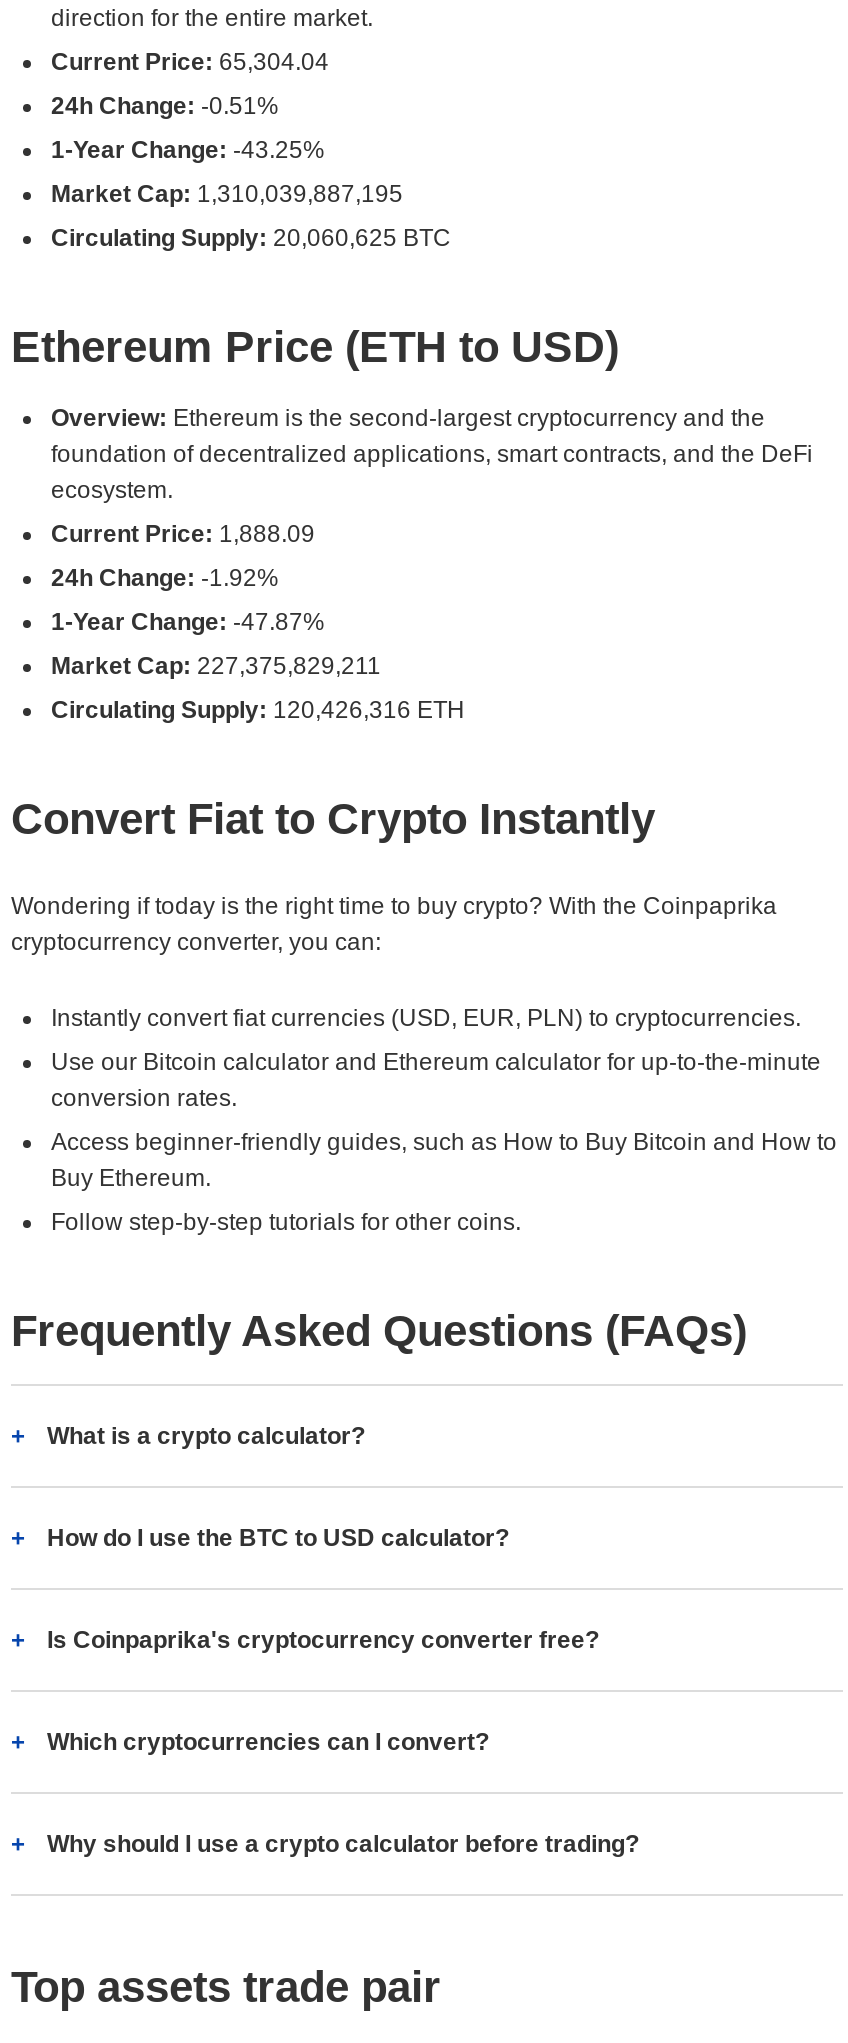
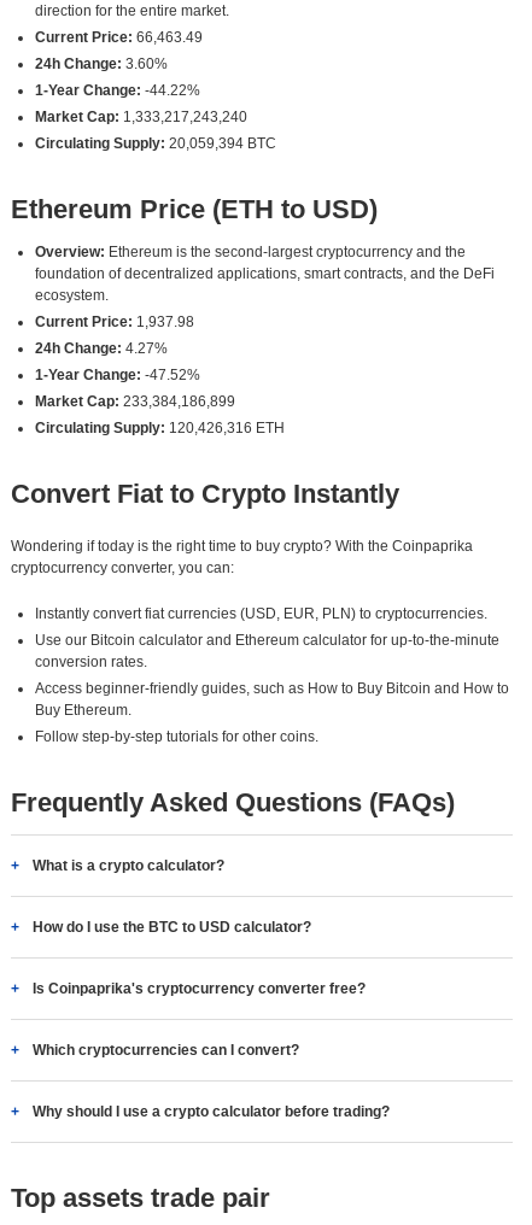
[51,48,329,76] Current Price: 65,304.04 -> [35,29,203,46] Current Price: 66,463.49
[51,92,279,120] 24h Change: -0.51% -> [35,55,168,72] 24h Change: 3.60%
[51,136,325,164] 1-Year Change: -43.25% -> [35,82,200,99] 1-Year Change: -44.22%
[51,180,403,208] Market Cap: 1,310,039,887,195 -> [35,109,247,125] Market Cap: 1,333,217,243,240
[51,224,451,252] Circulating Supply: 20,060,625 BTC -> [35,135,276,152] Circulating Supply: 20,059,394 BTC
[51,520,315,548] Current Price: 1,888.09 -> [35,313,194,330] Current Price: 1,937.98
[51,564,279,592] 24h Change: -1.92% -> [35,340,168,357] 24h Change: 4.27%
[51,608,325,636] 1-Year Change: -47.87% -> [35,367,200,383] 1-Year Change: -47.52%
[51,652,381,680] Market Cap: 227,375,829,211 -> [35,393,235,410] Market Cap: 233,384,186,899

